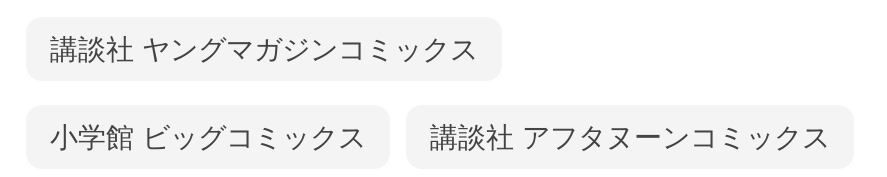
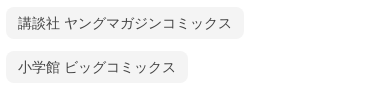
[430,121,830,153] 講談社 アフタヌーンコミックス -> none

